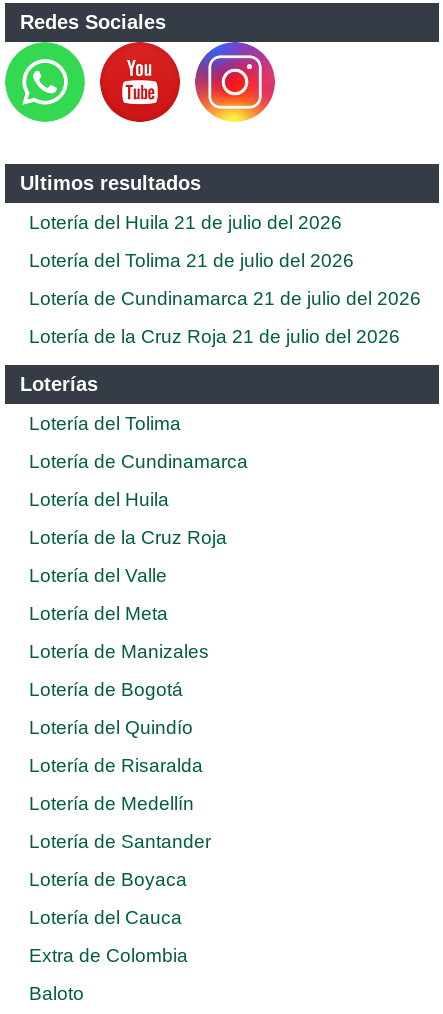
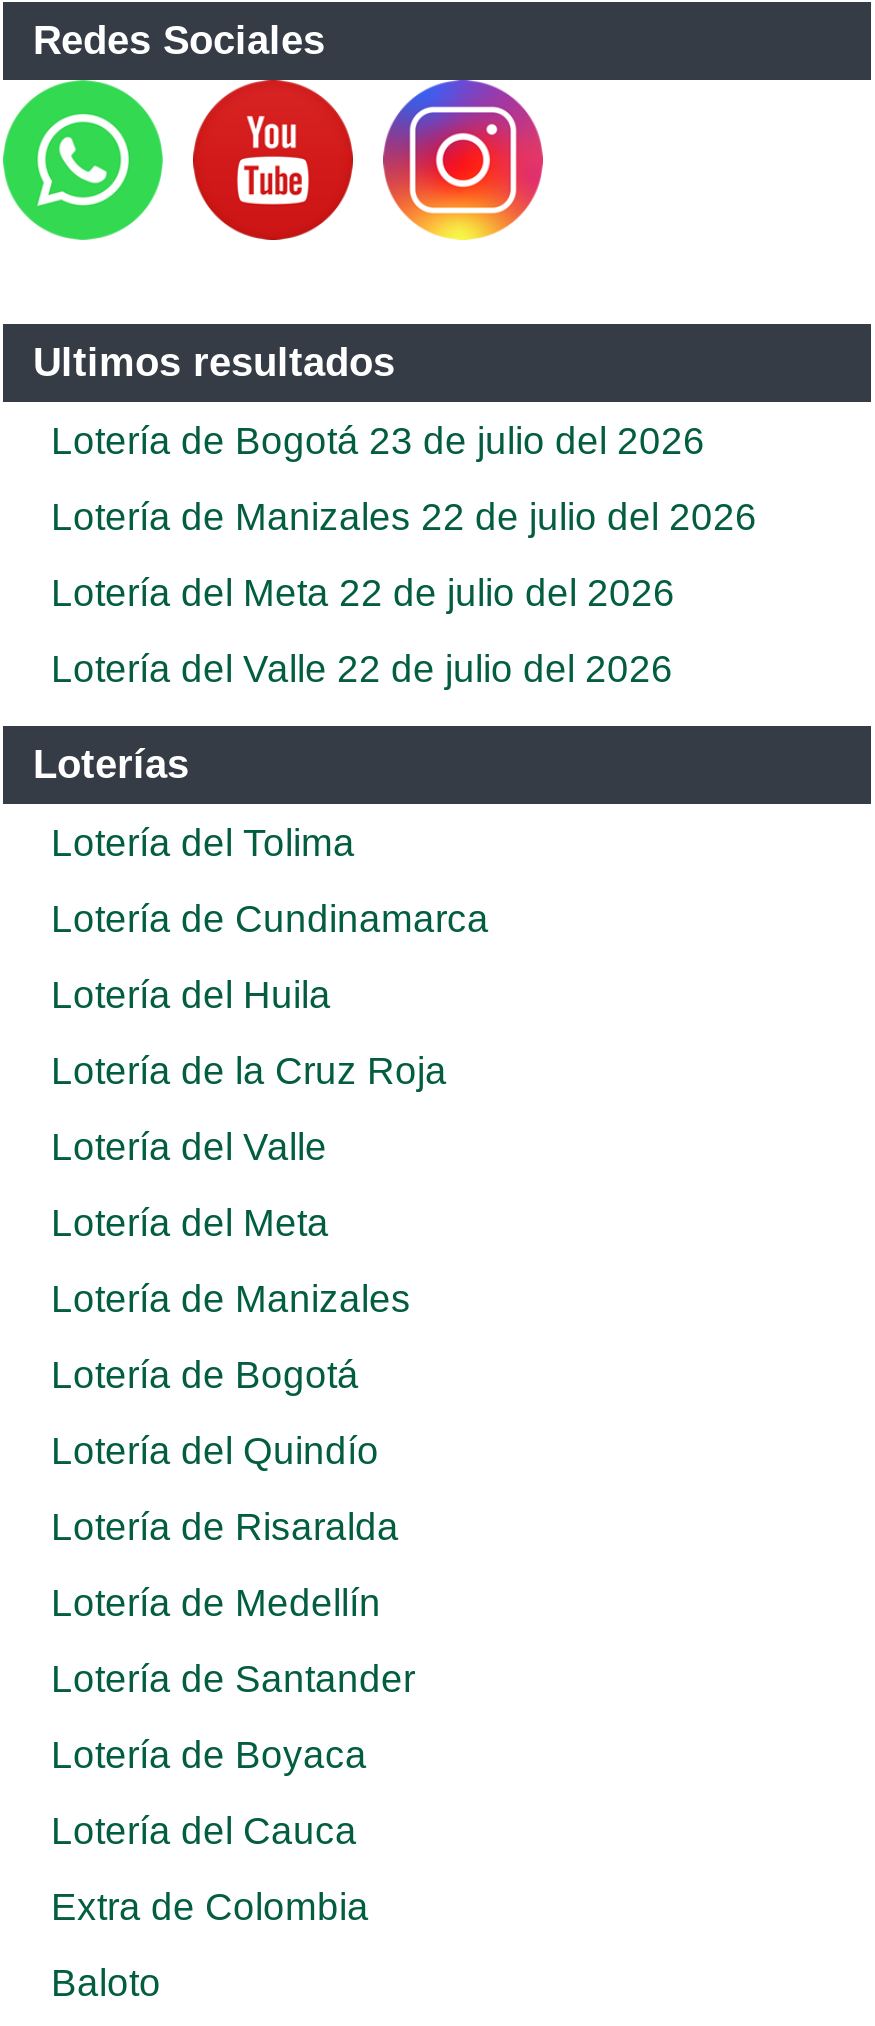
[29,212,342,233] Lotería del Huila 21 de julio del 2026 -> [51,420,705,462] Lotería de Bogotá 23 de julio del 2026
[29,250,354,271] Lotería del Tolima 21 de julio del 2026 -> [51,496,757,538] Lotería de Manizales 22 de julio del 2026
[29,288,421,309] Lotería de Cundinamarca 21 de julio del 2026 -> [51,572,675,614] Lotería del Meta 22 de julio del 2026
[29,326,400,347] Lotería de la Cruz Roja 21 de julio del 2026 -> [51,648,673,690] Lotería del Valle 22 de julio del 2026

